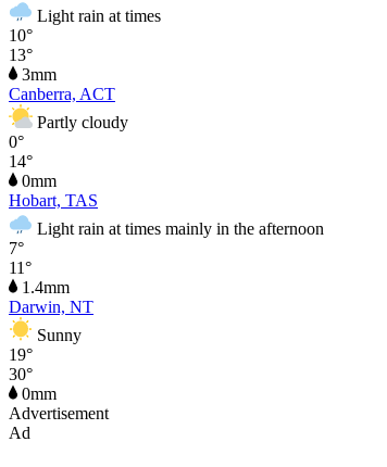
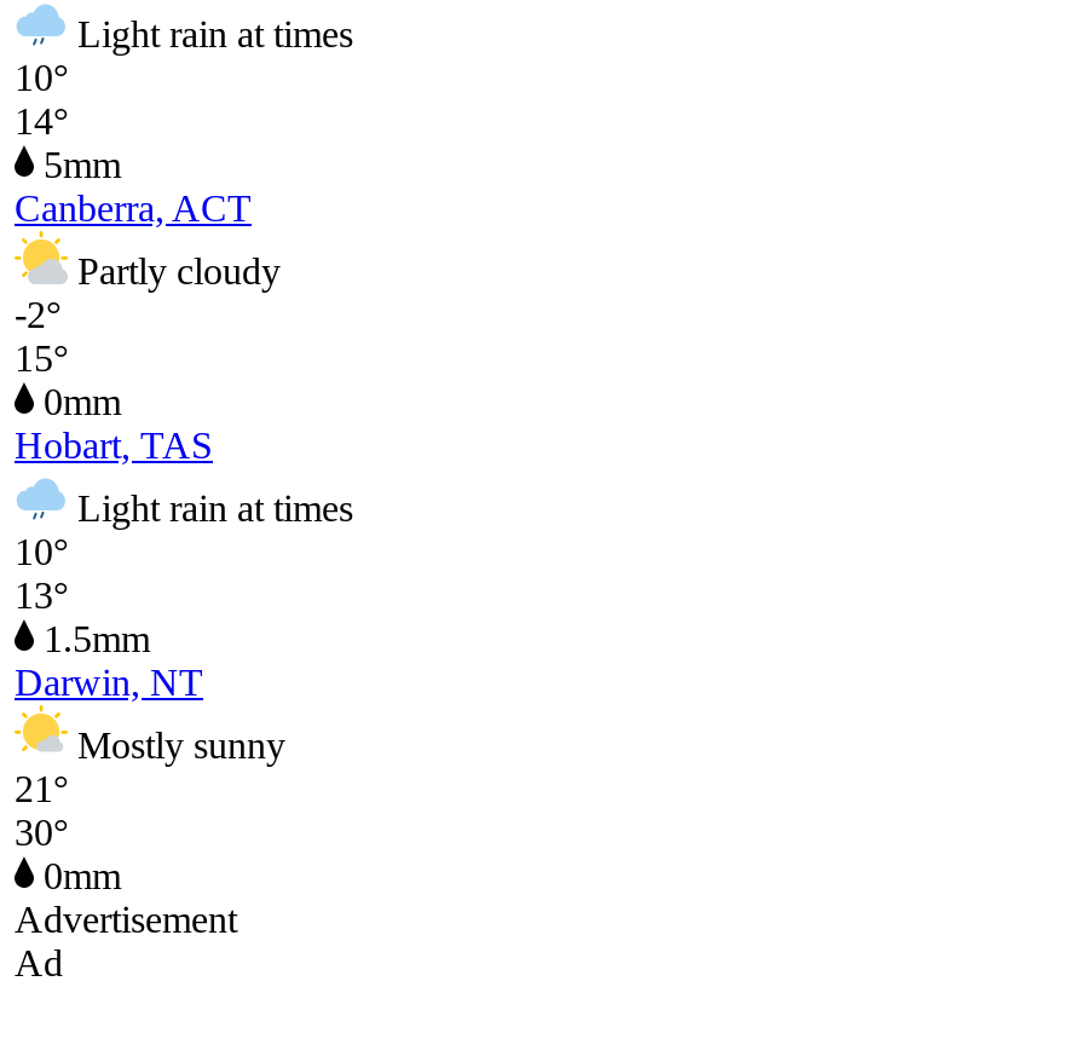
[9,46,57,84] 13° | 3mm -> [15,101,121,186] 14° | 5mm
[9,133,24,151] 0° -> [15,294,60,336] -2°
[9,152,33,171] 14° -> [15,338,68,379] 15°
[9,220,324,297] Light rain at times mainly in the afternoon | 7° | 11° | 1.4mm -> [15,488,353,660] Light rain at times | 10° | 13° | 1.5mm
[9,326,82,364] Sunny | 19° -> [15,725,285,810] Mostly sunny | 21°

